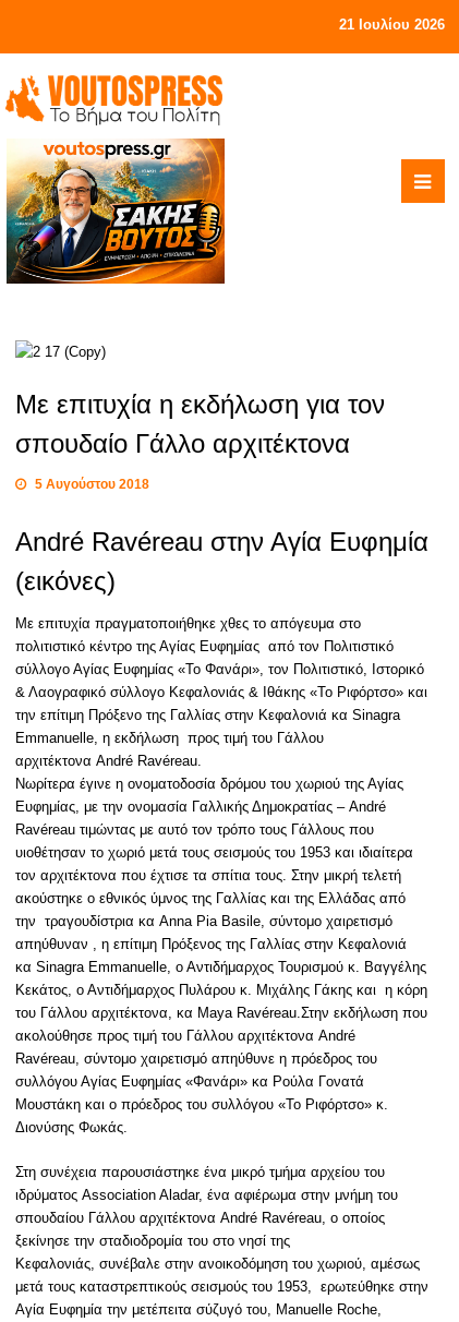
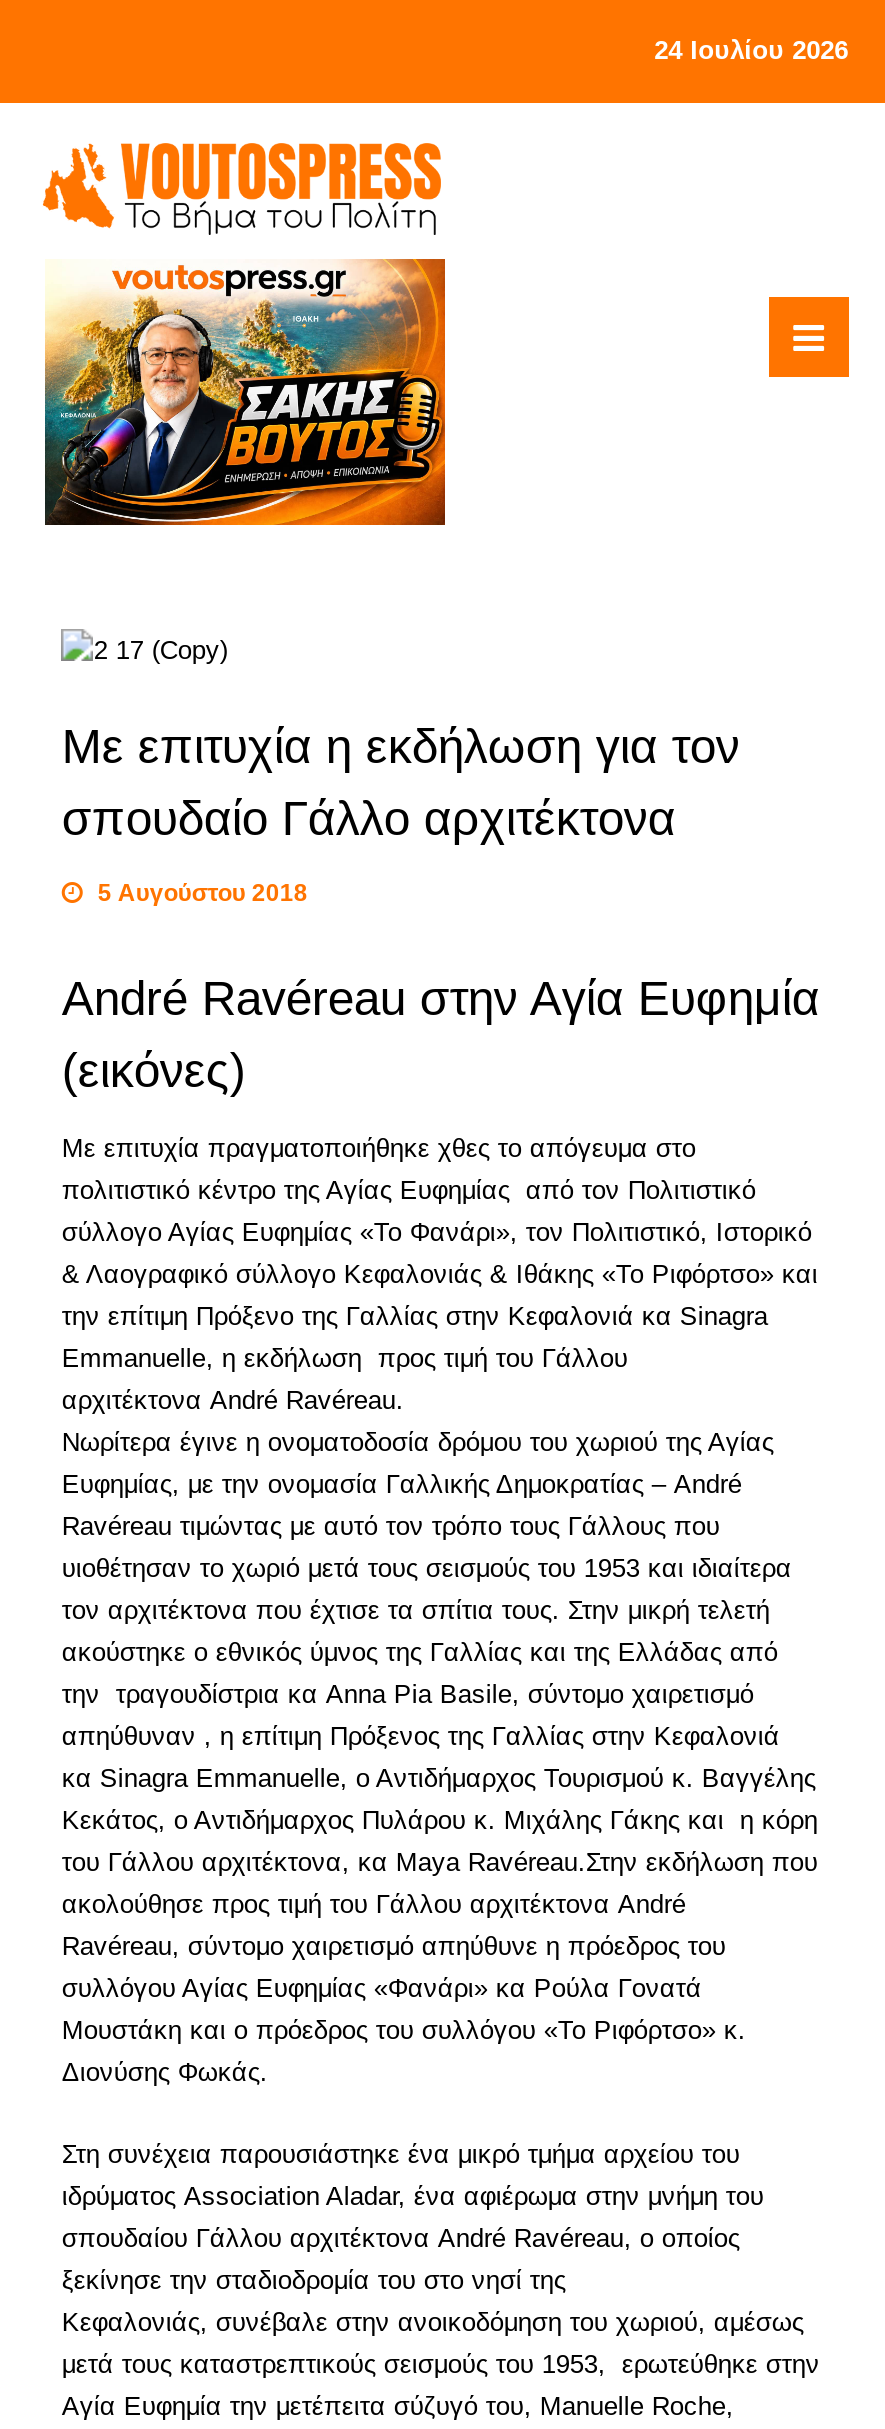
[339,16,444,33] 21 Ιουλίου 2026 -> [654,35,848,65] 24 Ιουλίου 2026

